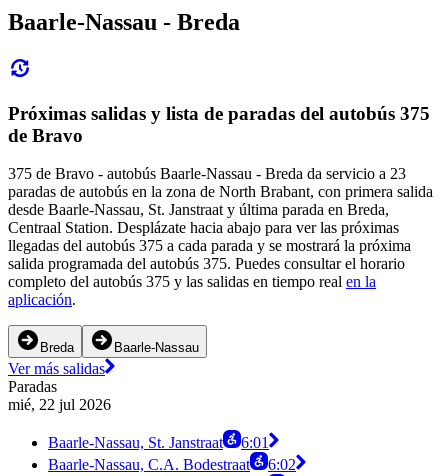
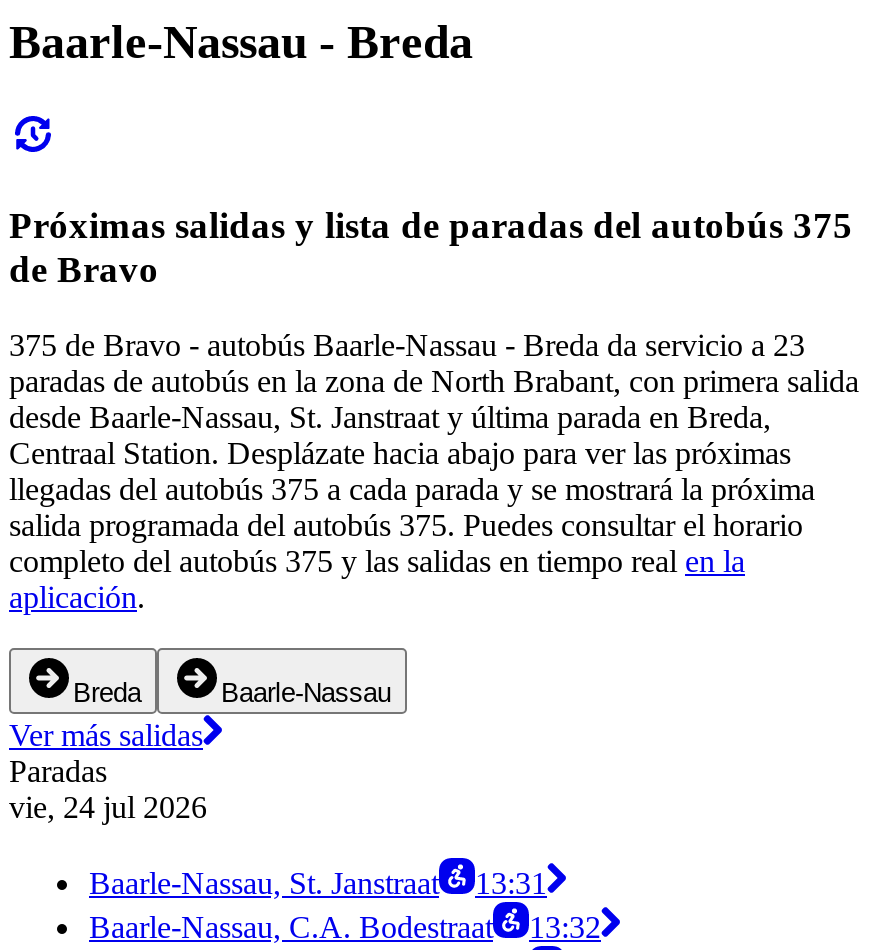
[8,396,111,413] mié, 22 jul 2026 -> [9,790,207,824] vie, 24 jul 2026
[48,434,269,451] Baarle-Nassau, St. Janstraat 6:01 -> [89,866,547,900] Baarle-Nassau, St. Janstraat 13:31
[48,456,296,473] Baarle-Nassau, C.A. Bodestraat 6:02 -> [89,910,601,944] Baarle-Nassau, C.A. Bodestraat 13:32

